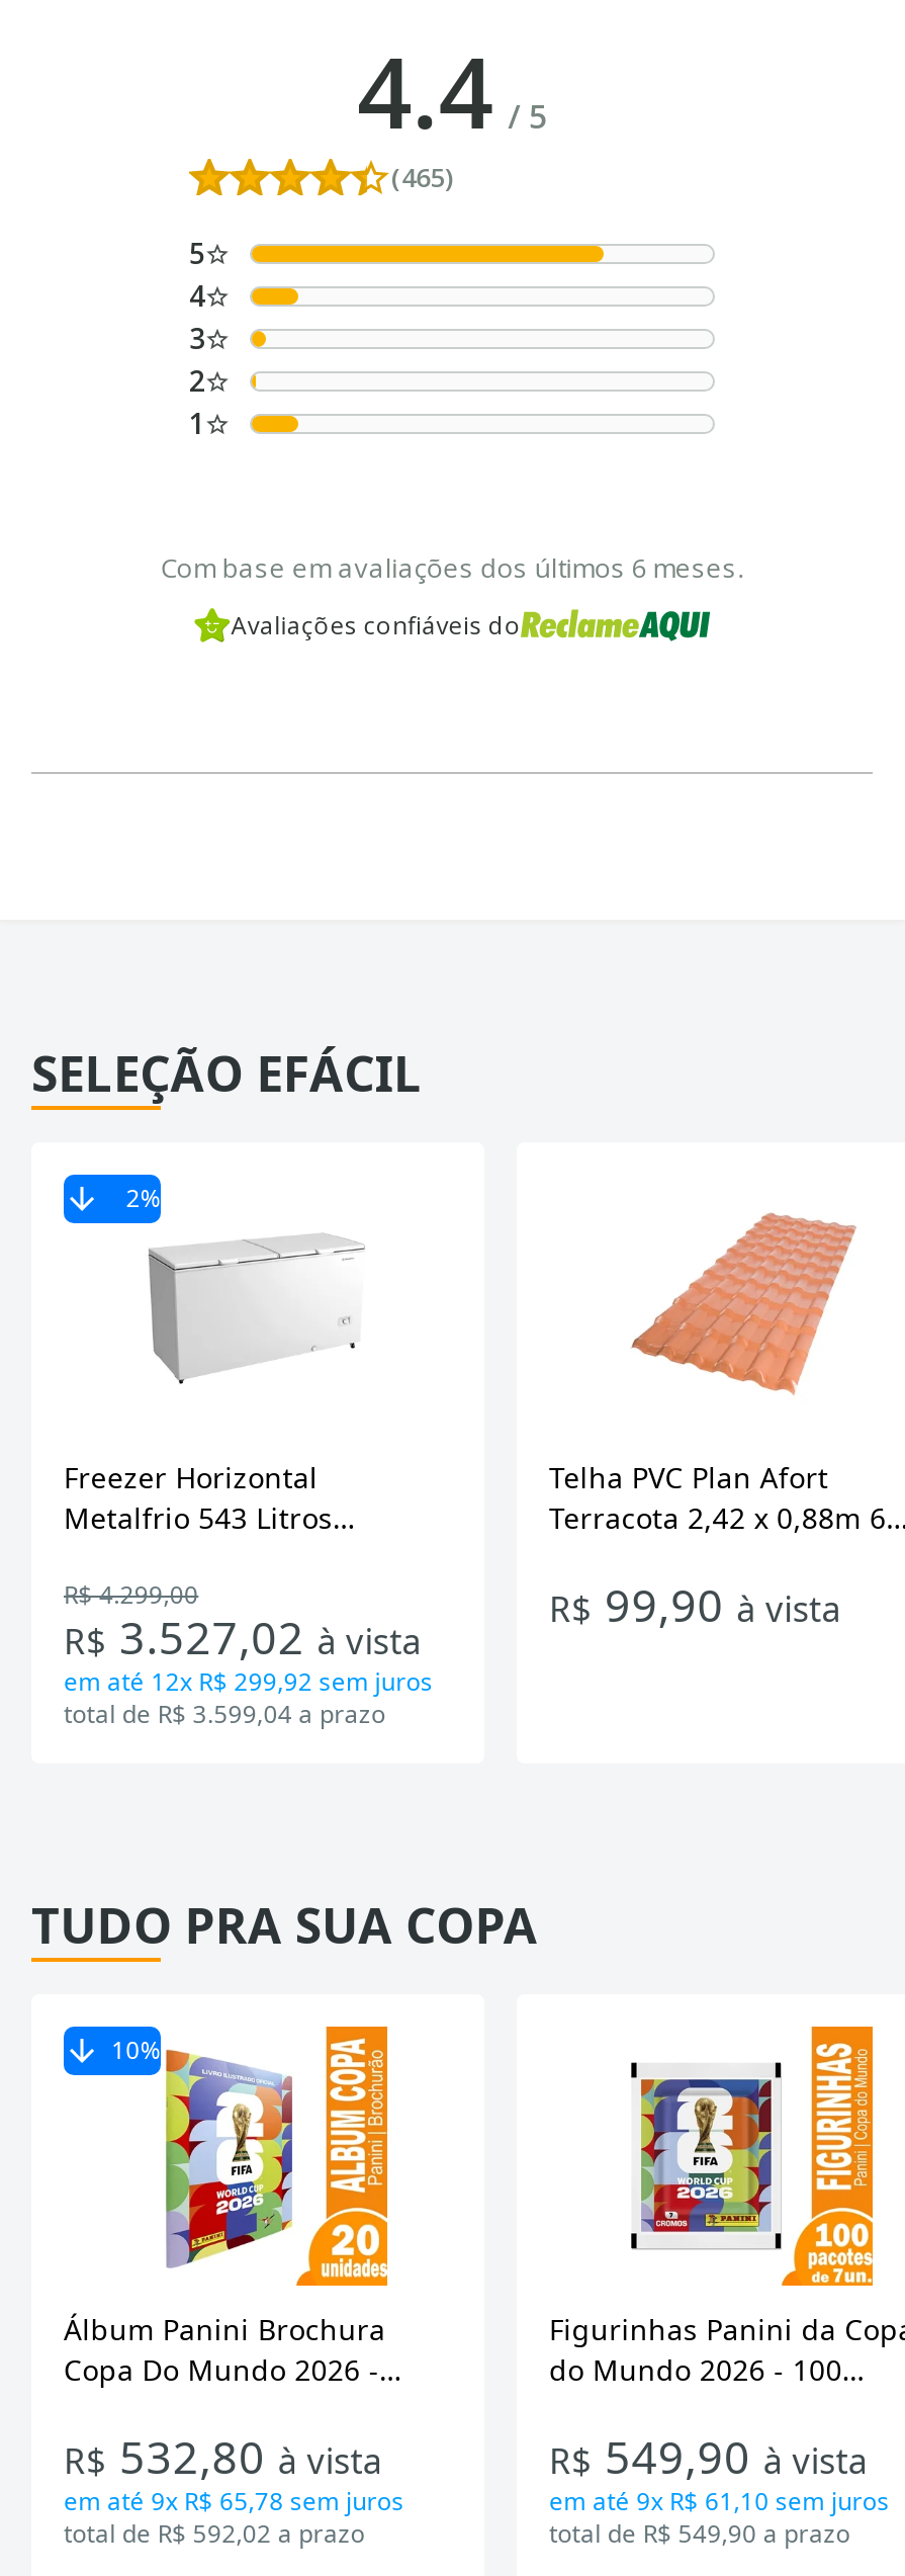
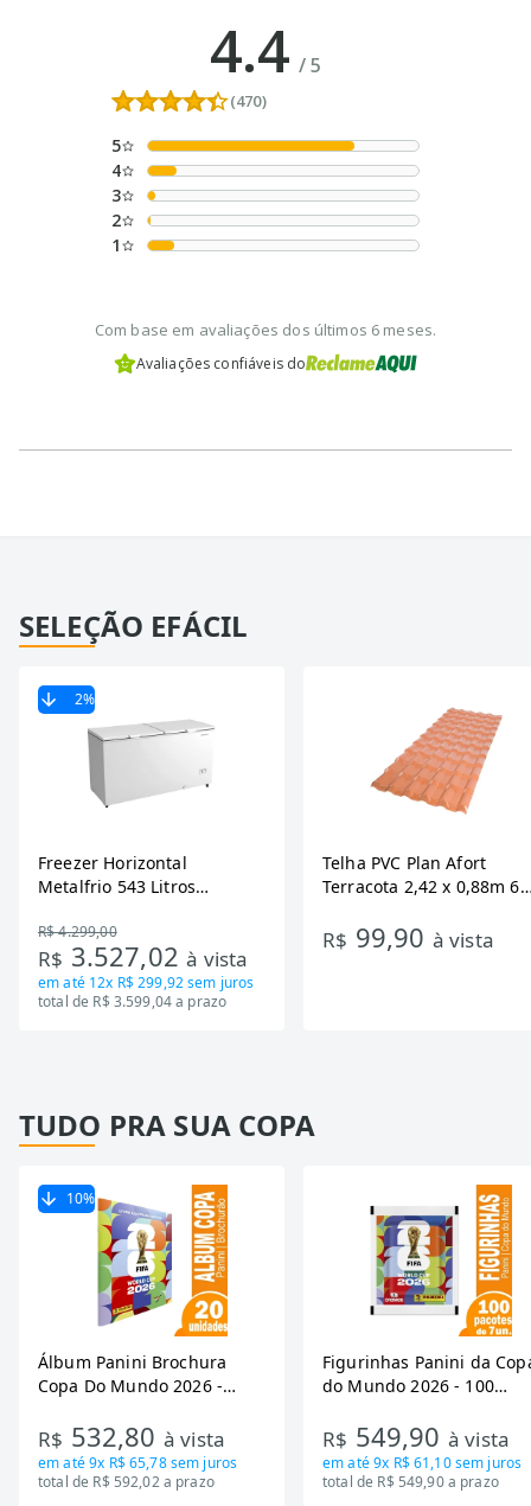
[391,159,454,195] (465) -> [230,90,266,111] (470)

